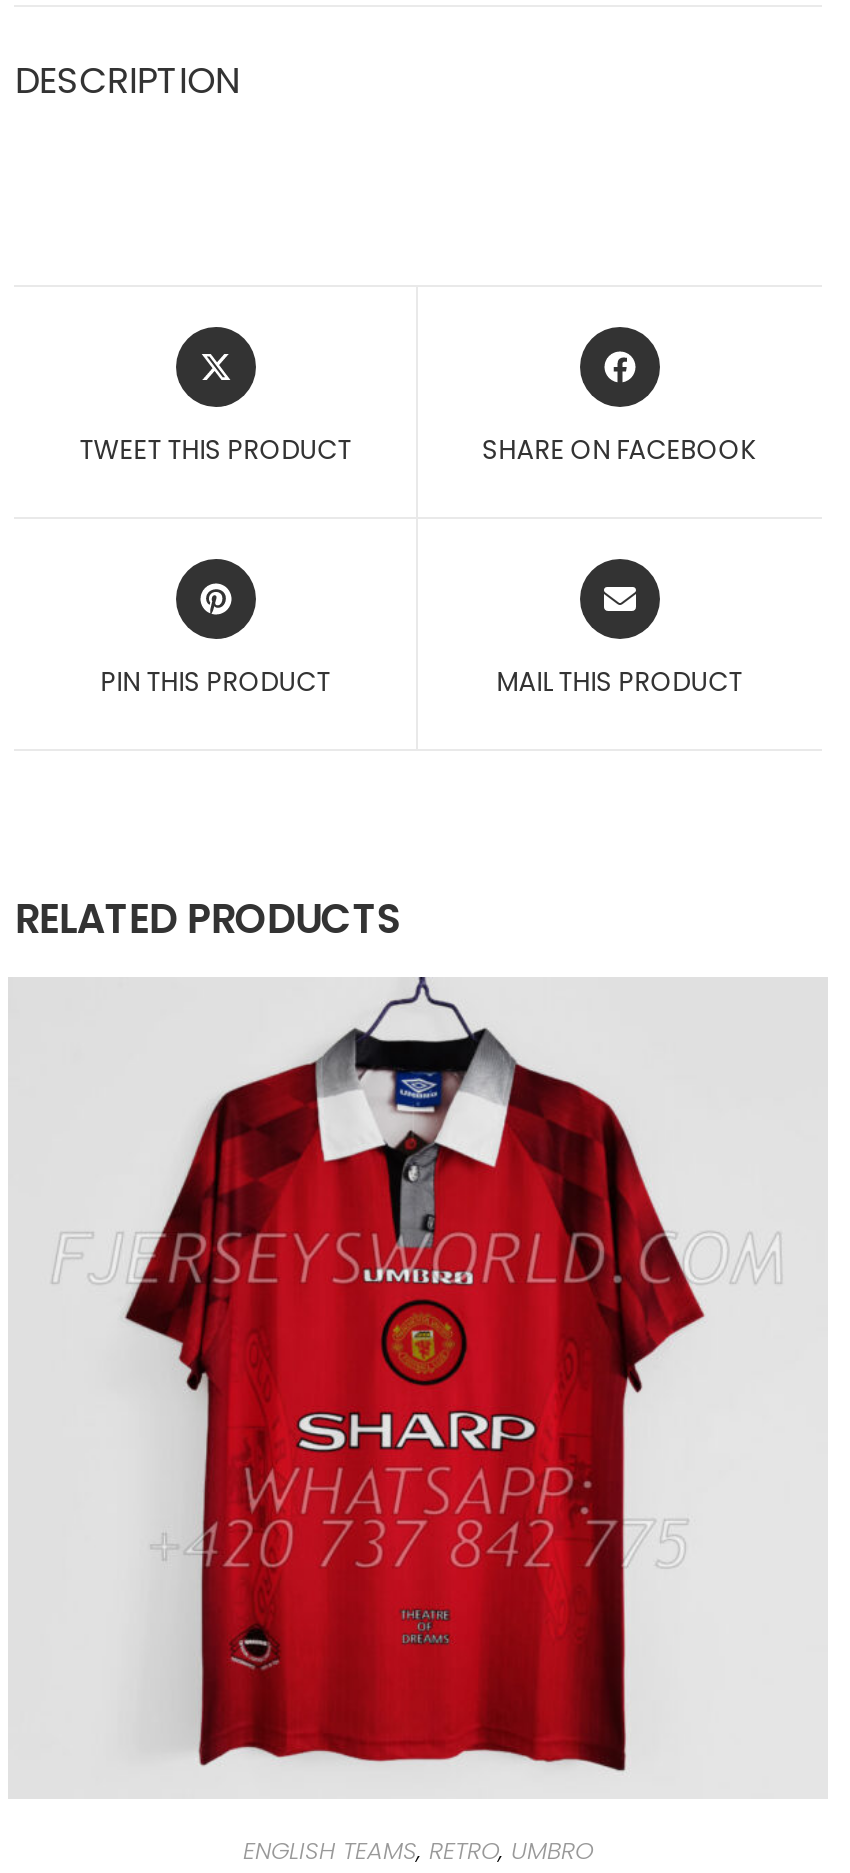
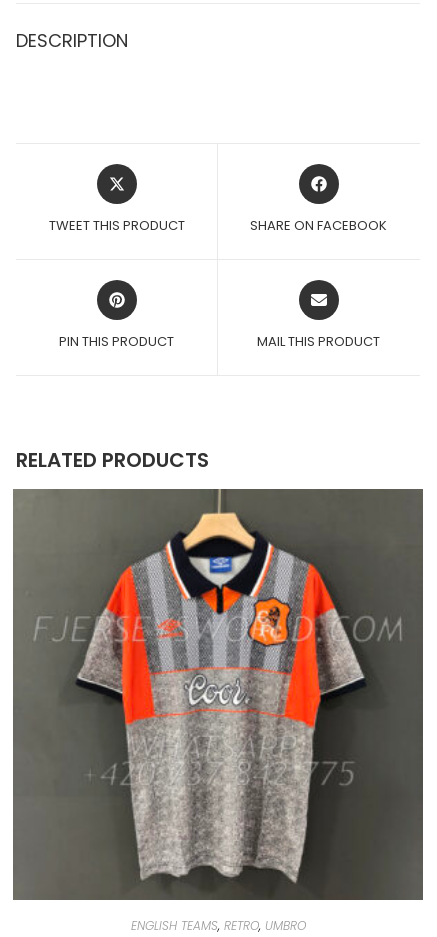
[10,977,828,1799] [image] -> [13,488,424,901] [image]

